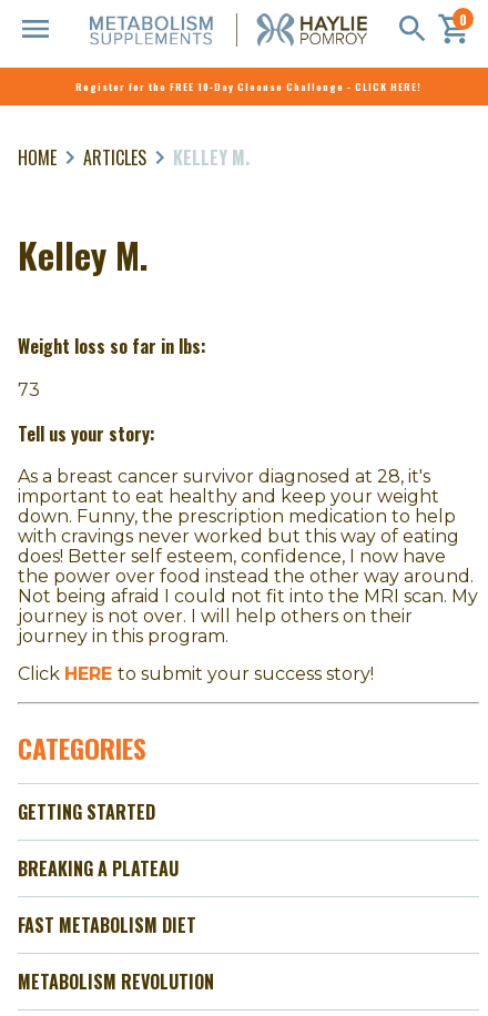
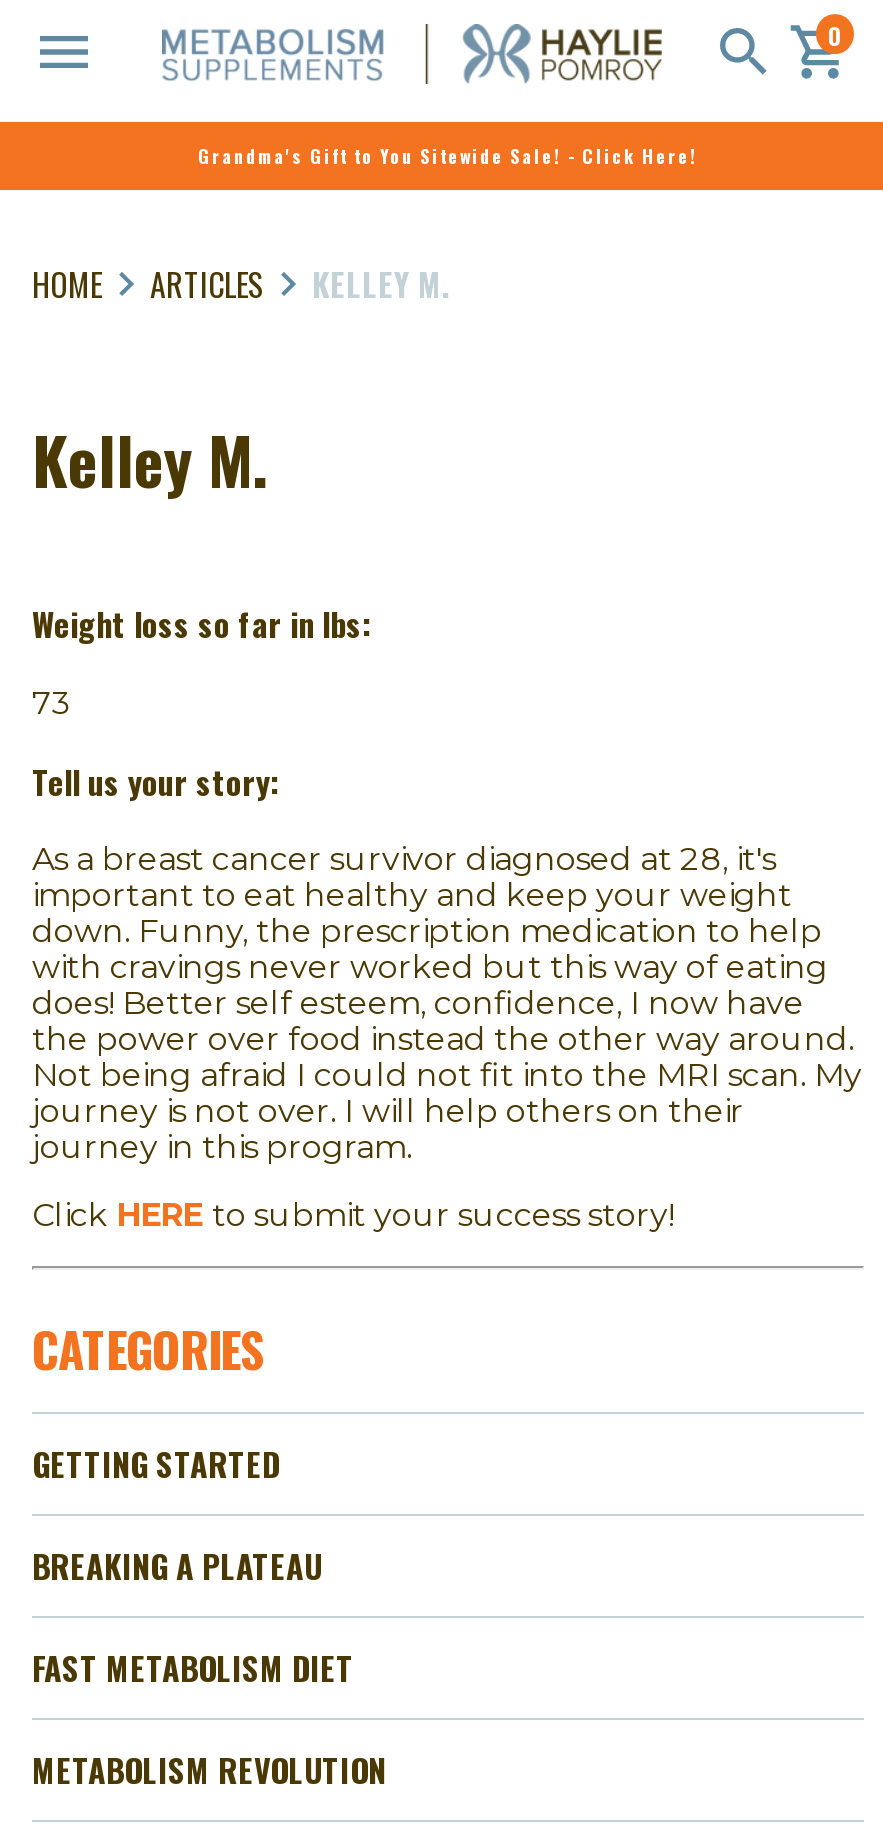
[75,79,421,94] Register for the FREE 10-Day Cleanse Challenge - CLICK HERE! -> [198,142,698,170] Grandma's Gift to You Sitewide Sale! - Click Here!

